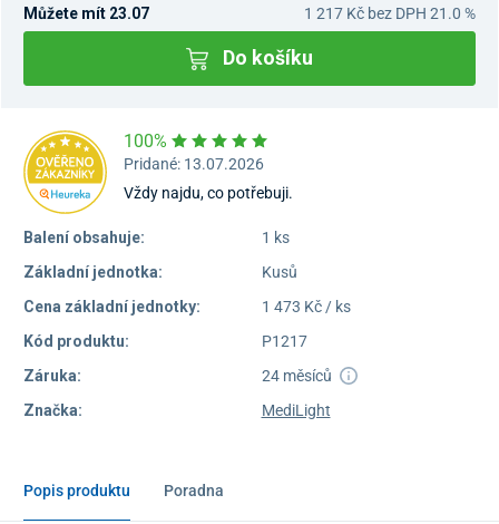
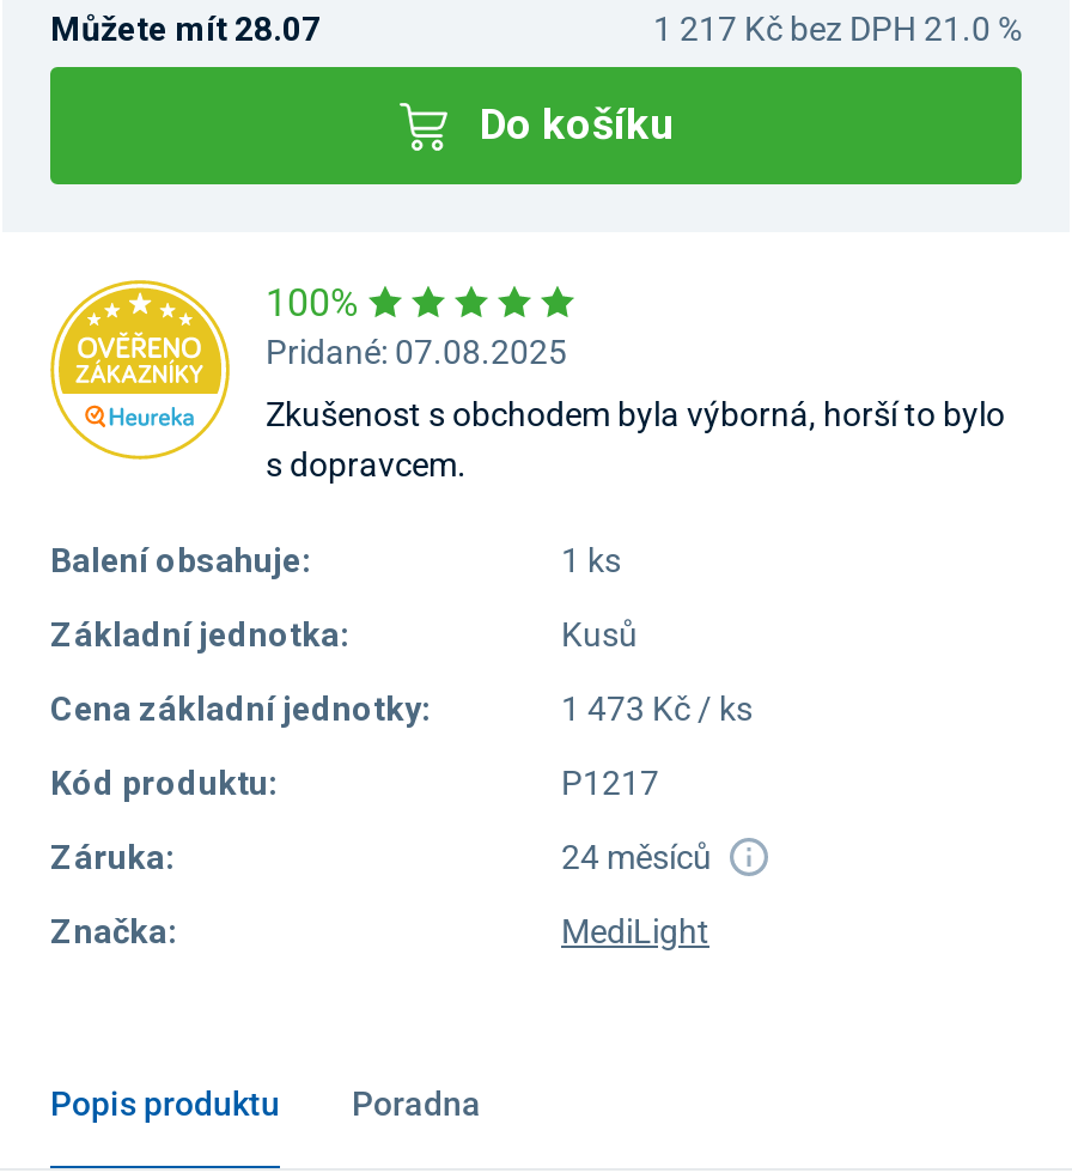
[23,4,149,22] Můžete mít 23.07 -> [50,9,321,48] Můžete mít 28.07
[124,155,264,173] Pridané: 13.07.2026 -> [266,332,567,371] Pridané: 07.08.2025
[124,184,293,202] Vždy najdu, co potřebuji. -> [266,395,1005,483] Zkušenost s obchodem byla výborná, horší to bylo | s dopravcem.

